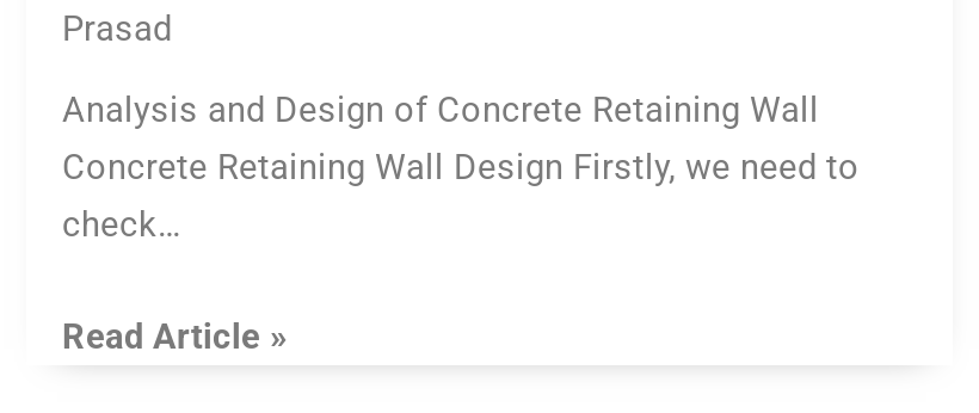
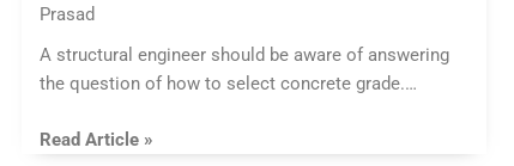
[62,88,860,246] Analysis and Design of Concrete Retaining Wall | Concrete Retaining Wall Design Firstly, we need to | check… -> [40,44,449,94] A structural engineer should be aware of answering | the question of how to select concrete grade.…

